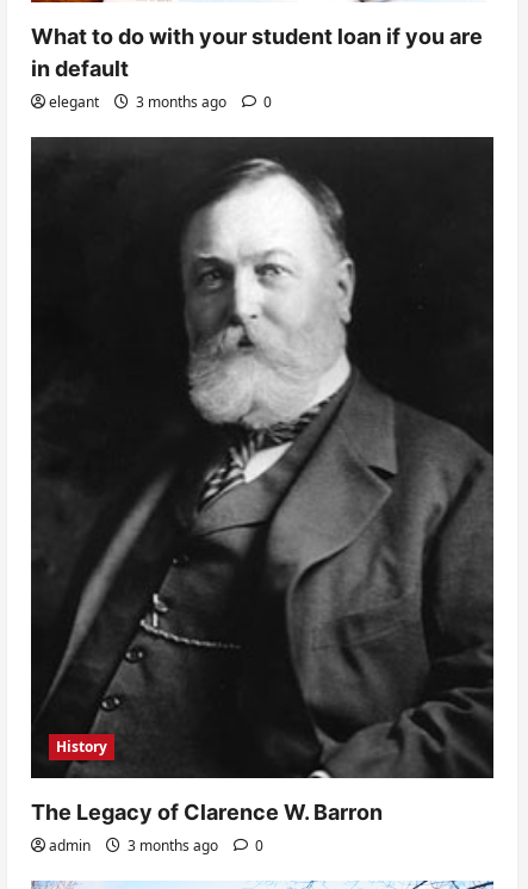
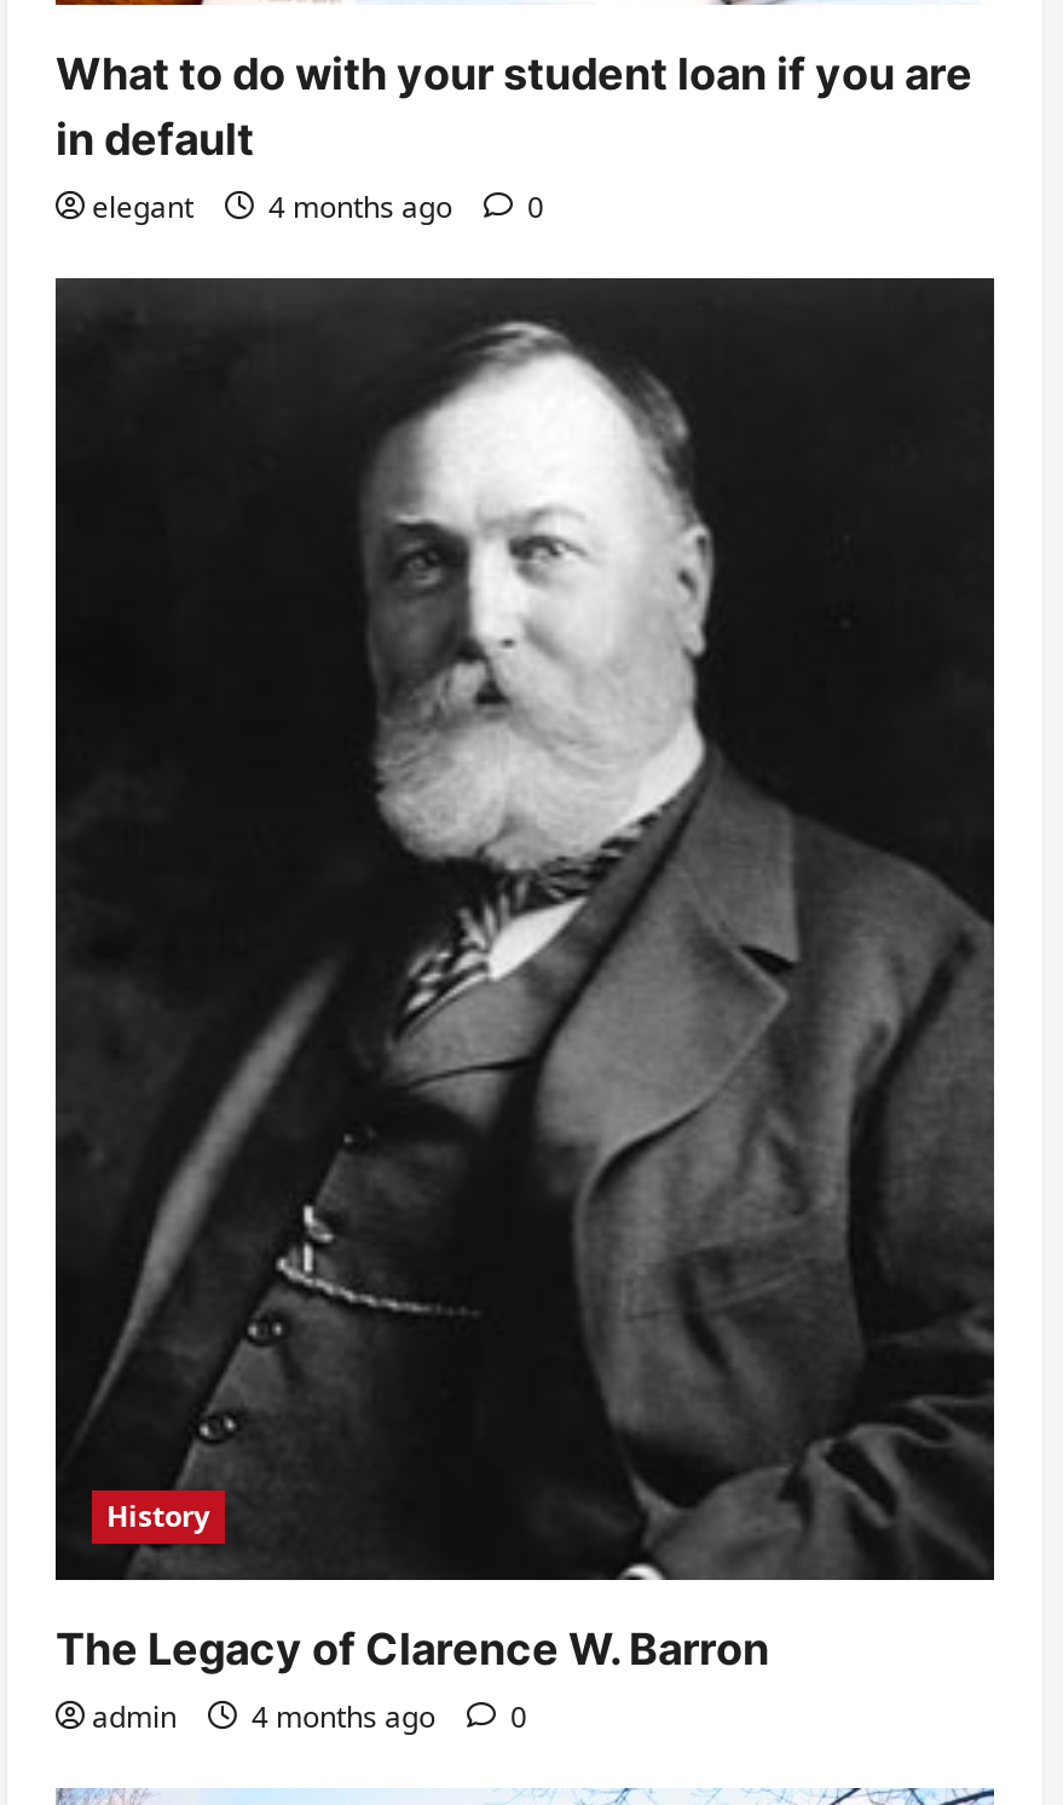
[49,92,272,113] elegant 3 months ago 0 -> [92,188,544,229] elegant 4 months ago 0
[49,835,263,855] admin 3 months ago 0 -> [92,1695,527,1737] admin 4 months ago 0

